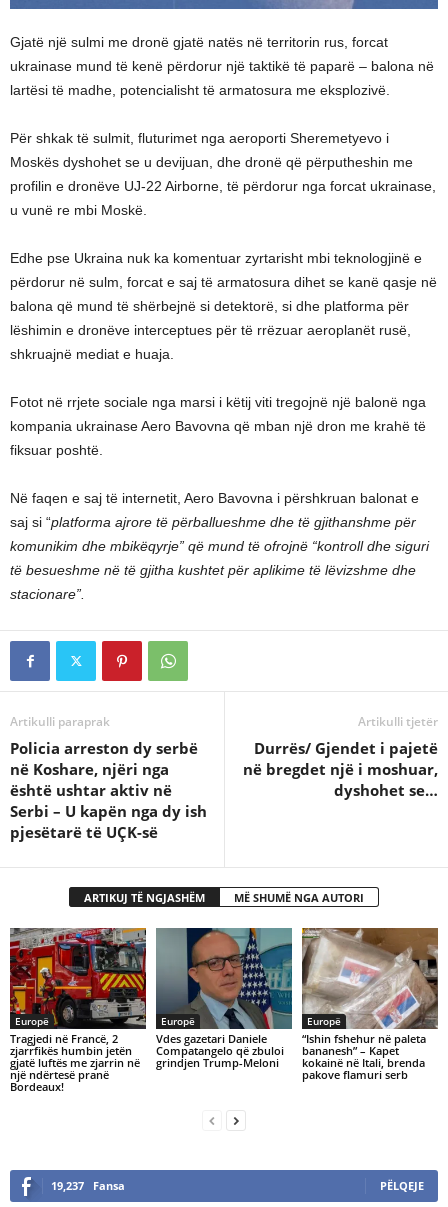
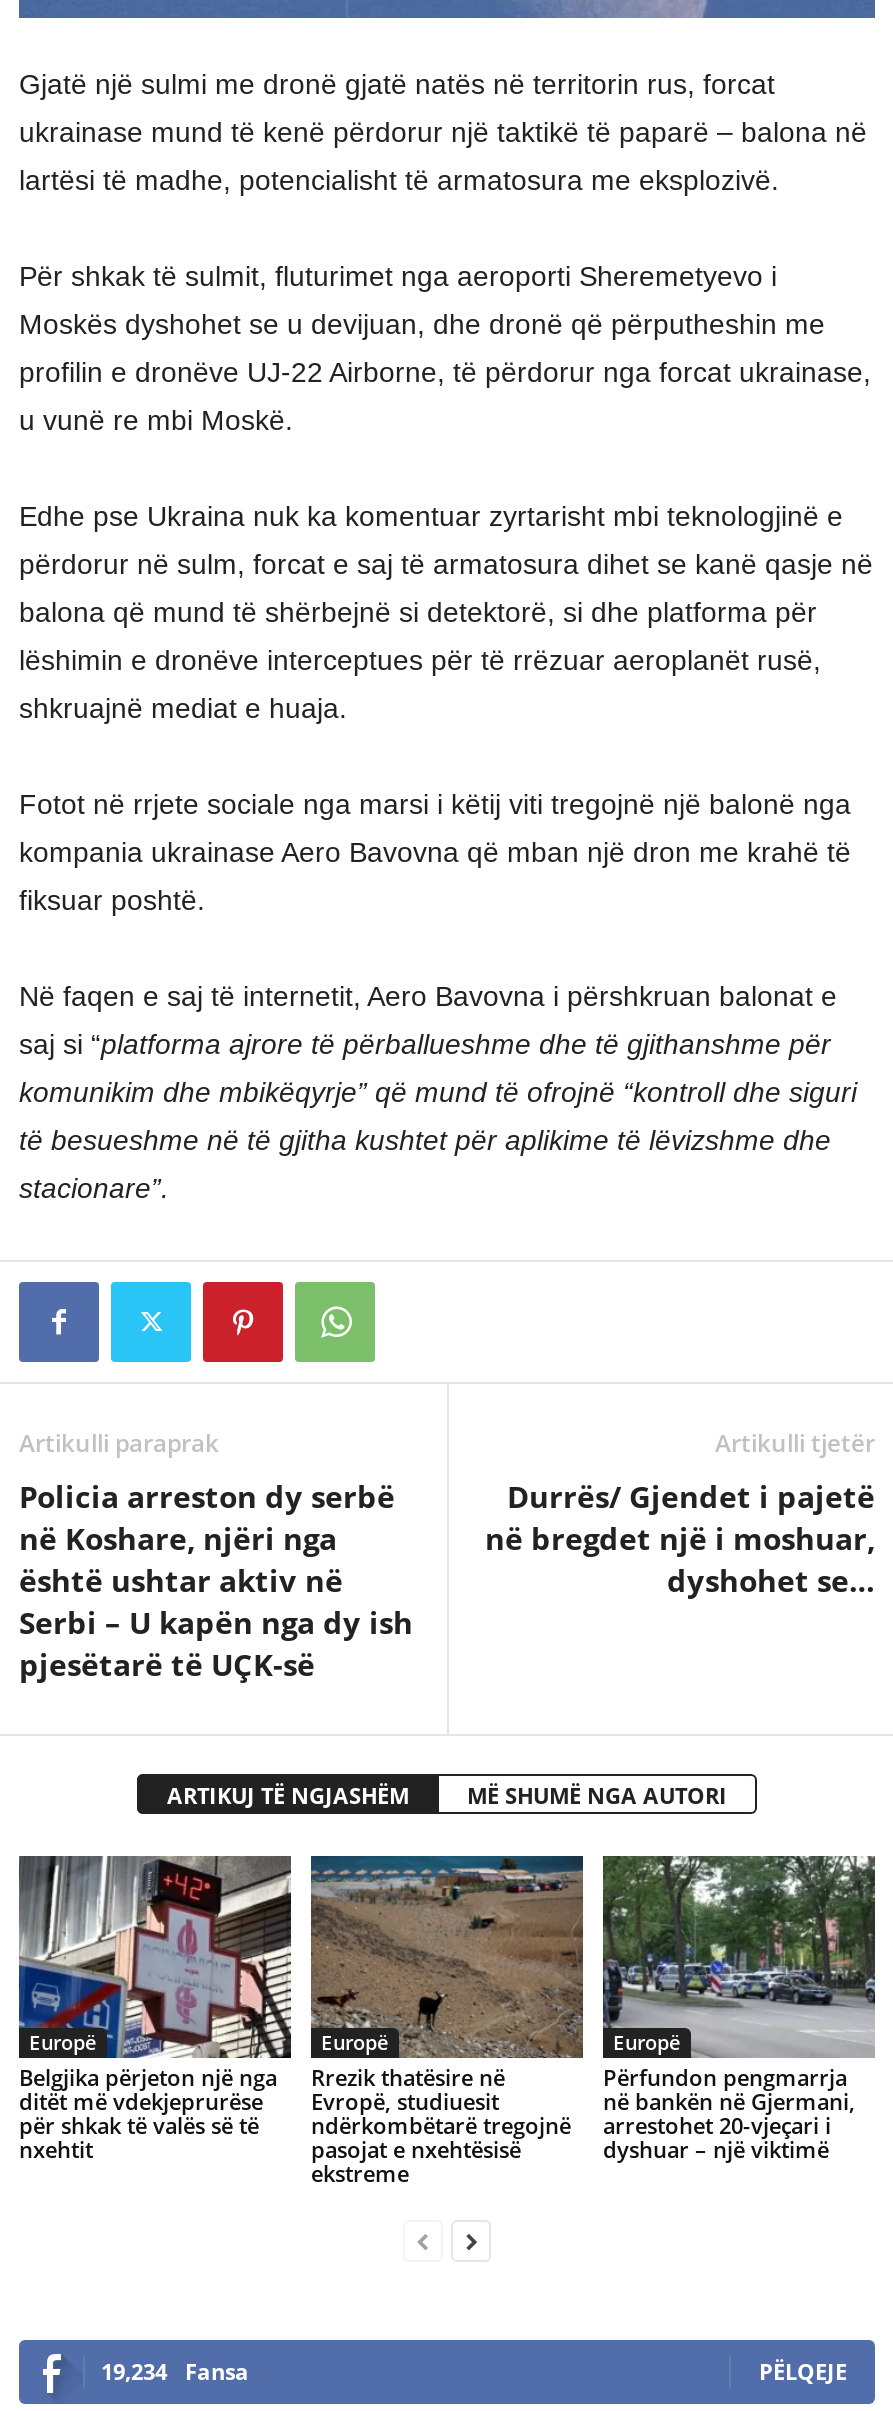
[9,927,147,1094] [image] | Tragjedi në Francë, 2 | zjarrfikës humbin jetën | gjatë luftës me zjarrin në | një ndërtesë pranë | Bordeaux! -> [17,1854,293,2165] [image] | Belgjika përjeton një nga | ditët më vdekjeprurëse | për shkak të valës së të | nxehtit
[156,927,293,1070] [image] | Vdes gazetari Daniele | Compatangelo që zbuloi | grindjen Trump-Meloni -> [309,1854,585,2189] [image] | Rrezik thatësire në | Evropë, studiuesit | ndërkombëtarë tregojnë | pasojat e nxehtësisë | ekstreme
[301,927,439,1082] [image] | “Ishin fshehur në paleta | bananesh” – Kapet | kokainë në Itali, brenda | pakove flamuri serb -> [601,1854,877,2165] [image] | Përfundon pengmarrja | në bankën në Gjermani, | arrestohet 20-vjeçari i | dyshuar – një viktimë
[51,1178,125,1193] 19,237 Fansa -> [101,2357,249,2387] 19,234 Fansa

